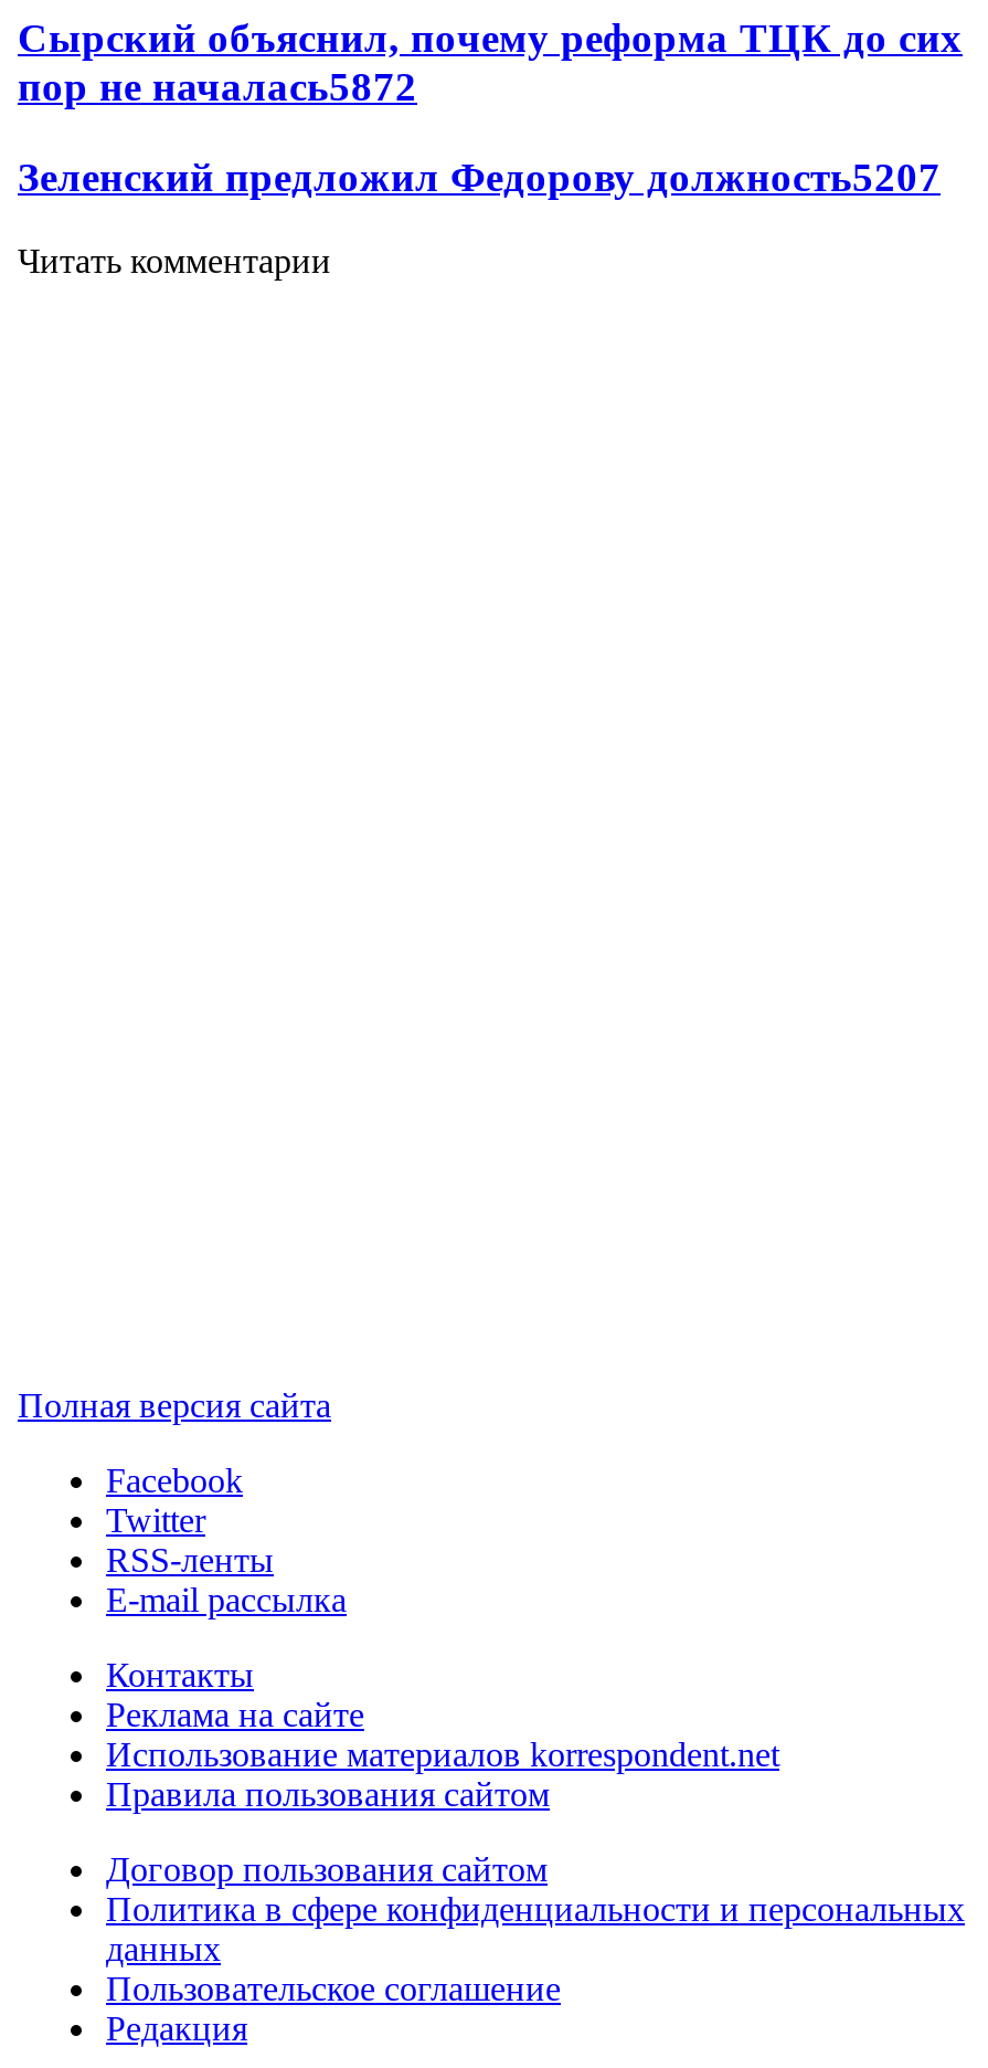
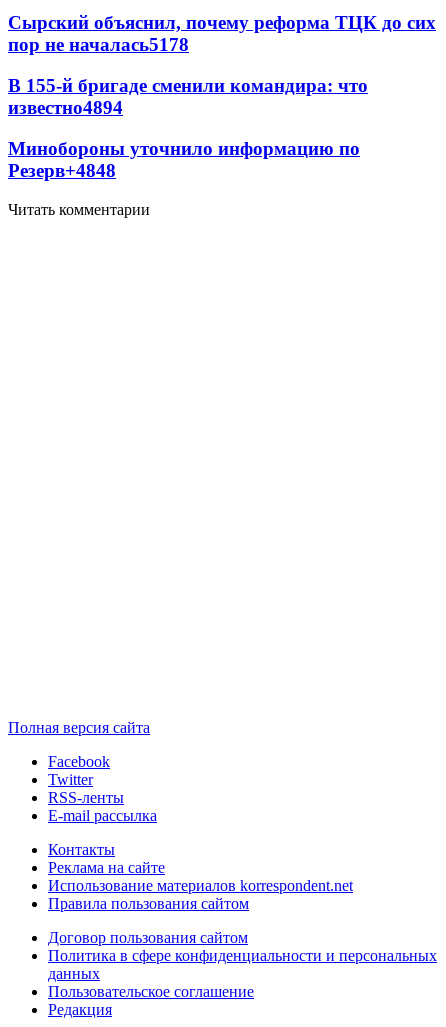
[18,63,941,199] пор не началась5872 | Зеленский предложил Федорову должность5207 -> [8,34,368,181] пор не началась5178 | В 155-й бригаде сменили командира: что | известно4894 | Минобороны уточнило информацию по | Резерв+4848

